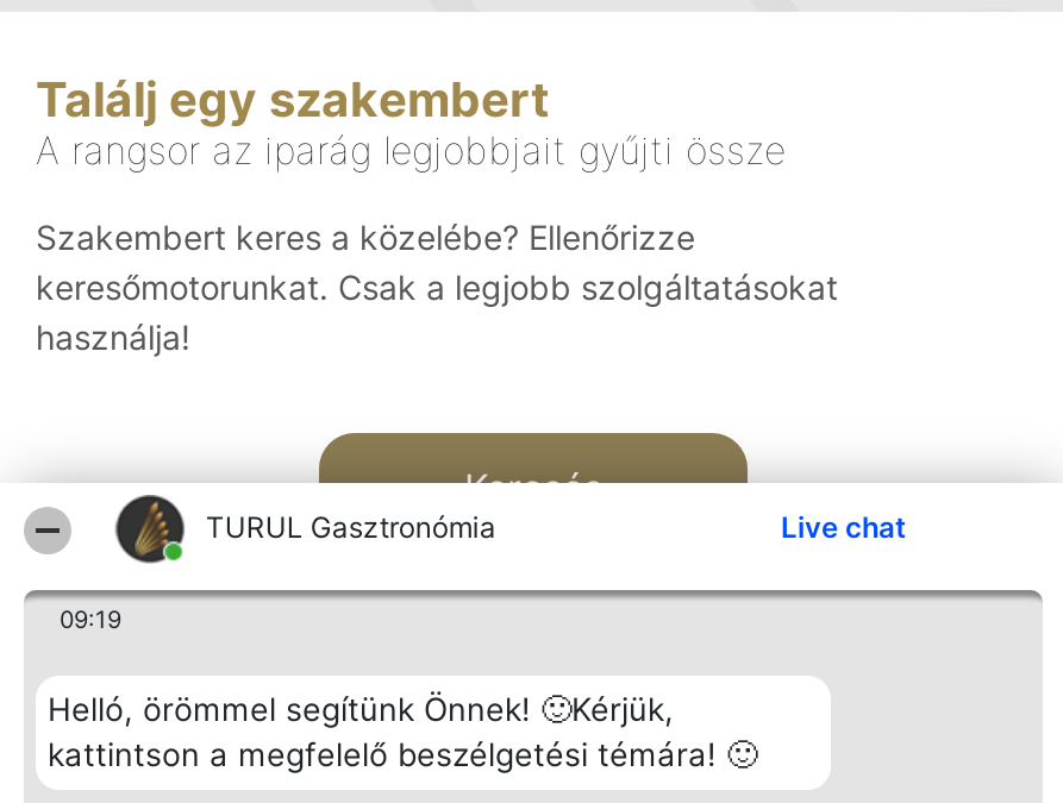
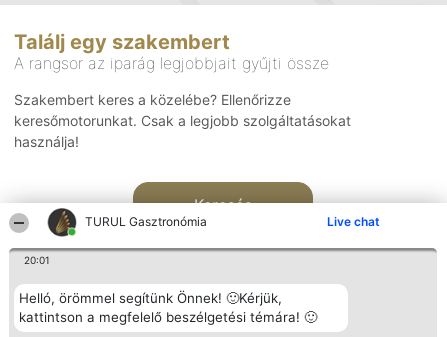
[60,604,121,633] 09:19 -> [24,254,50,266] 20:01

